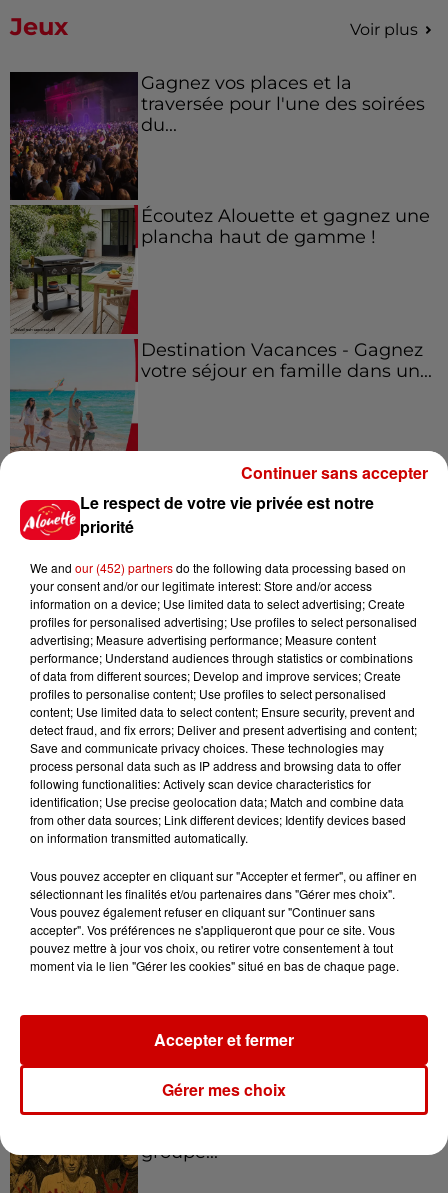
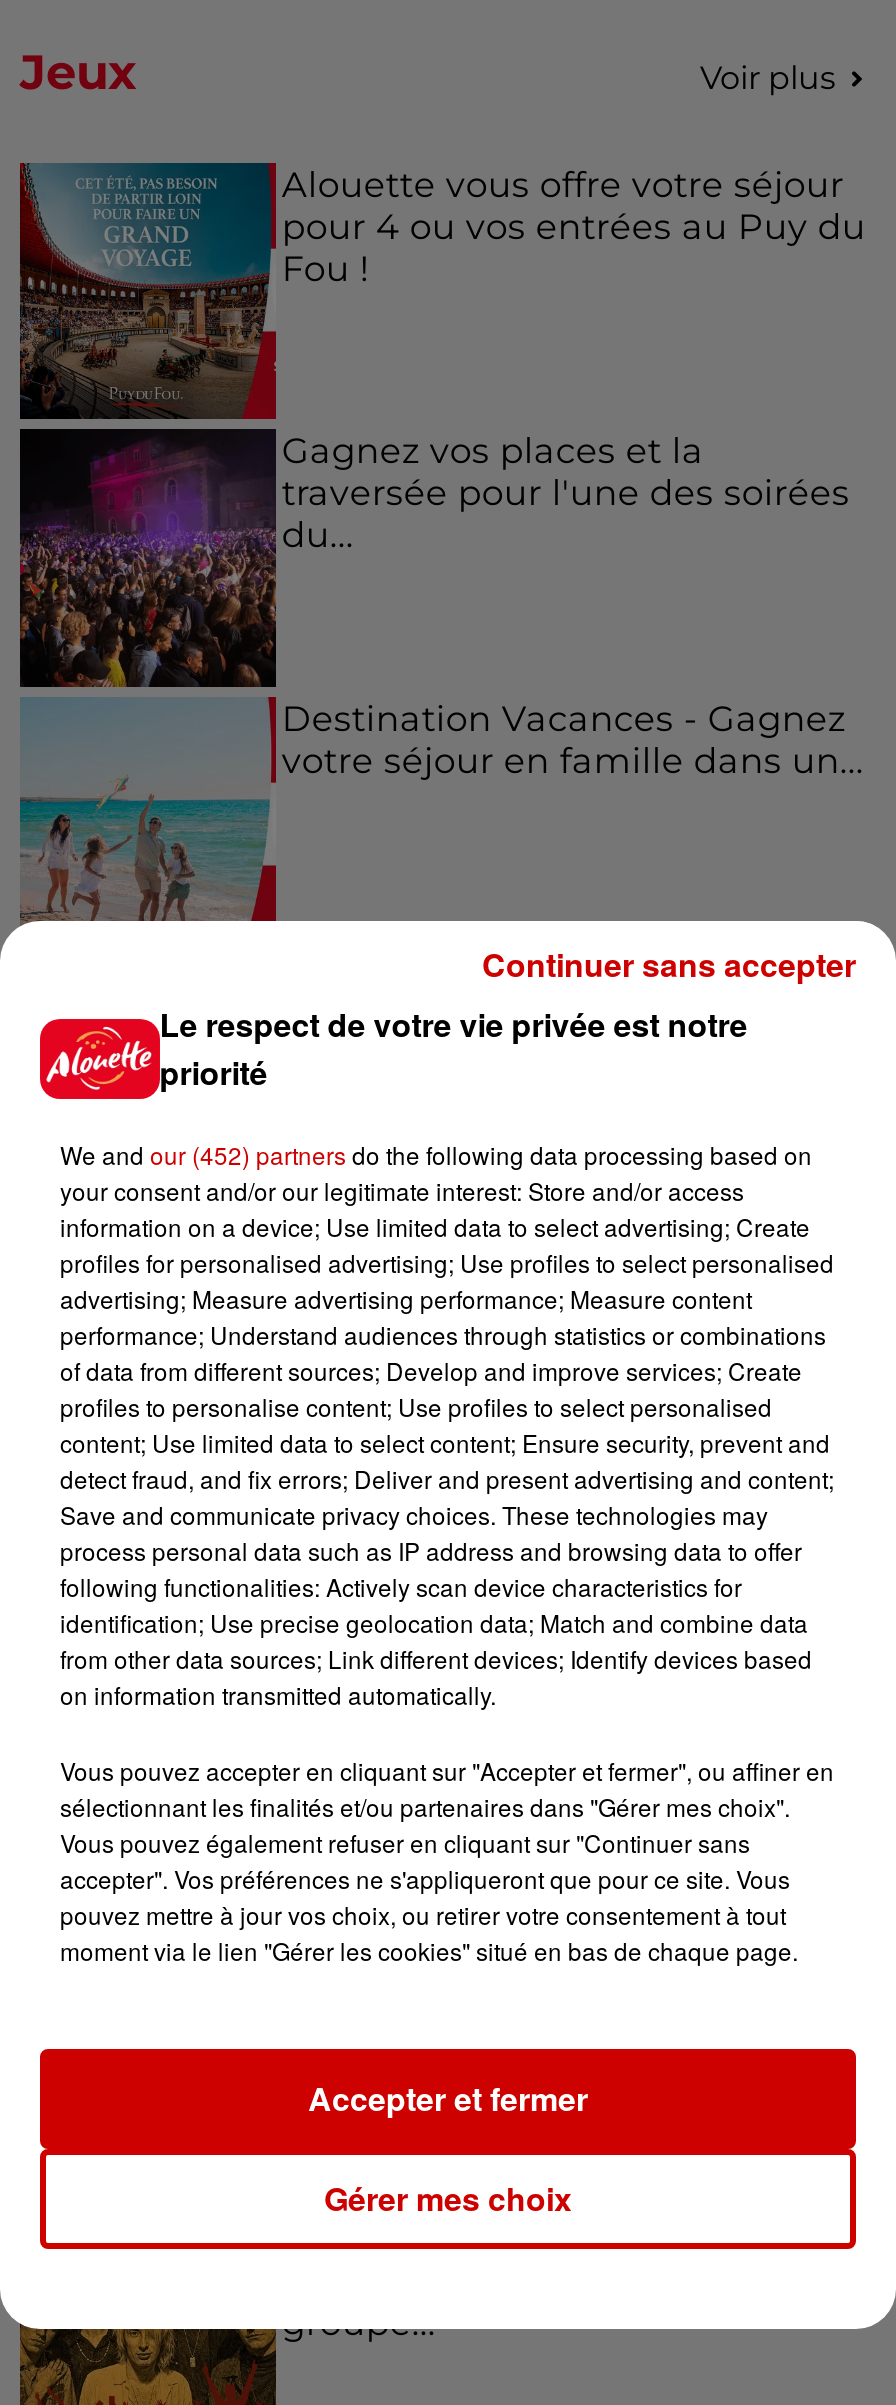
none -> [20,163,866,419] [image] | Alouette vous offre votre séjour | pour 4 ou vos entrées au Puy du | Fou !
moved [141,72,425,135] -> [282,430,850,556]: Gagnez vos places et la | traversée pour l'une des soirées | du...
[10,205,430,334] [image] | Écoutez Alouette et gagnez une | plancha haut de gamme ! -> none

